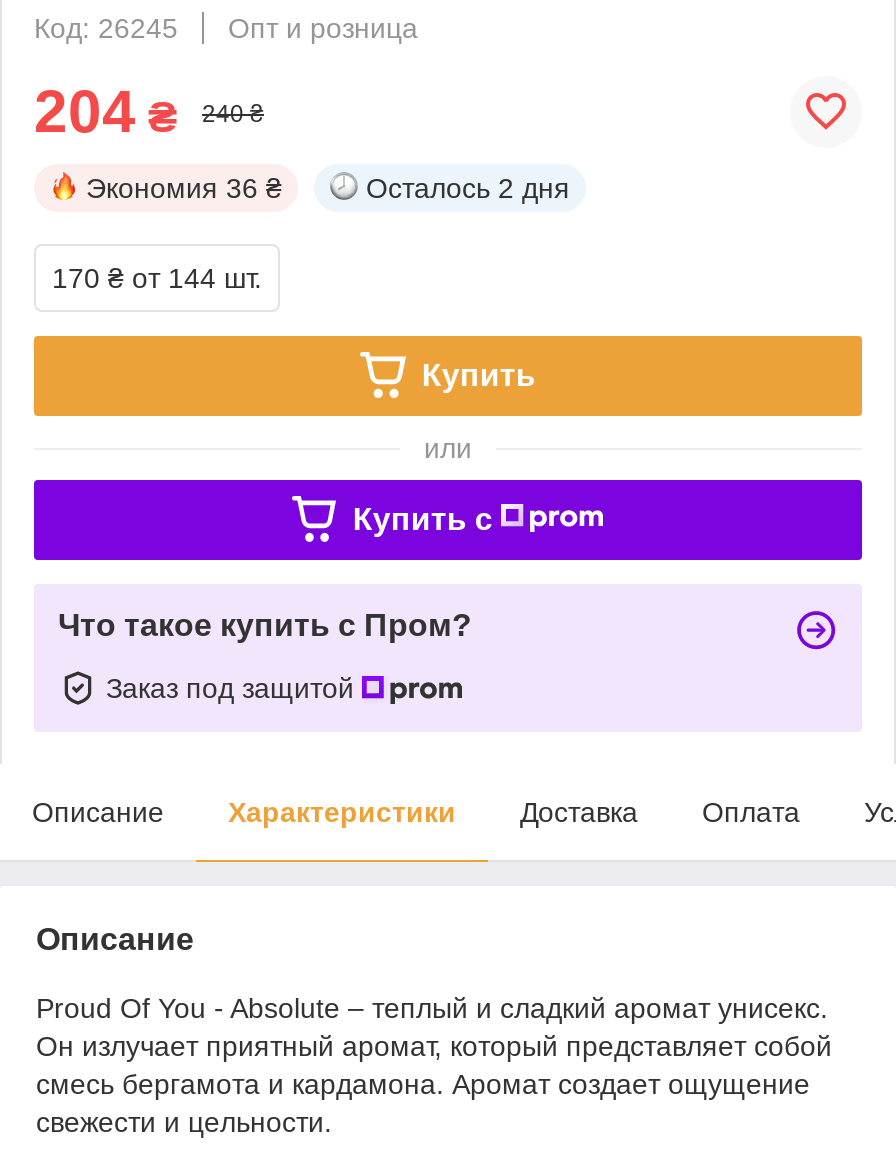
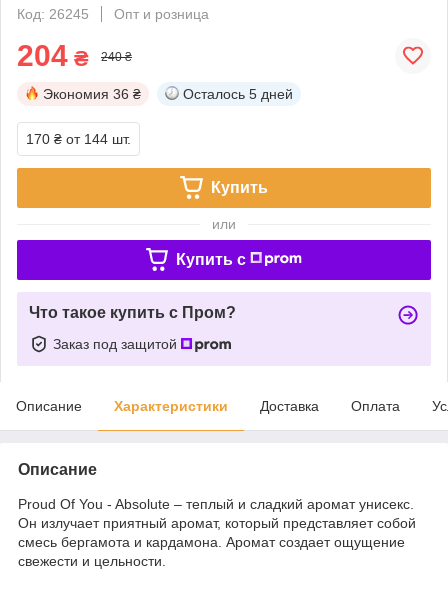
[366,172,570,204] Осталось 2 дня -> [183,86,293,102] Осталось 5 дней

